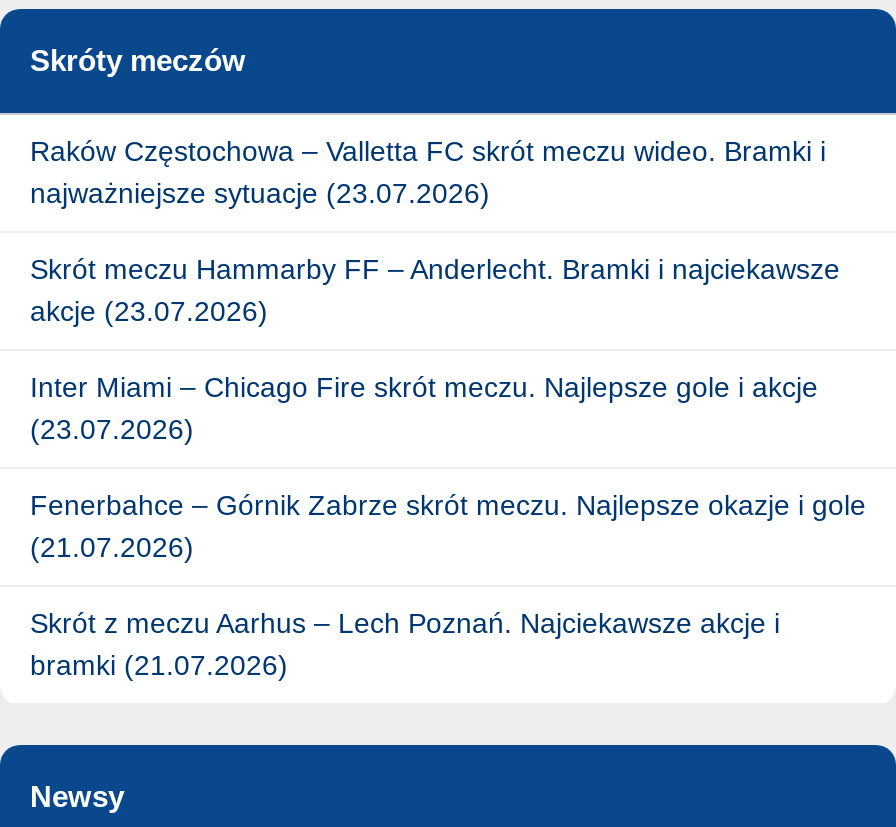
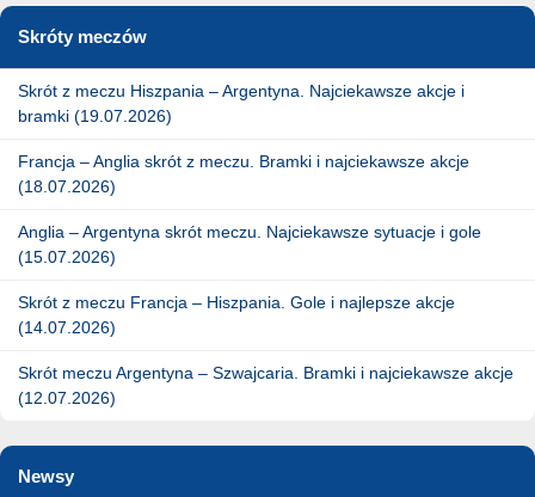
[30,135,826,209] Raków Częstochowa – Valletta FC skrót meczu wideo. Bramki i | najważniejsze sytuacje (23.07.2026) -> [18,81,465,125] Skrót z meczu Hiszpania – Argentyna. Najciekawsze akcje i | bramki (19.07.2026)
[30,253,840,327] Skrót meczu Hammarby FF – Anderlecht. Bramki i najciekawsze | akcje (23.07.2026) -> [18,151,469,196] Francja – Anglia skrót z meczu. Bramki i najciekawsze akcje | (18.07.2026)
[30,371,818,445] Inter Miami – Chicago Fire skrót meczu. Najlepsze gole i akcje | (23.07.2026) -> [18,222,481,266] Anglia – Argentyna skrót meczu. Najciekawsze sytuacje i gole | (15.07.2026)
[30,489,866,563] Fenerbahce – Górnik Zabrze skrót meczu. Najlepsze okazje i gole | (21.07.2026) -> [18,292,455,337] Skrót z meczu Francja – Hiszpania. Gole i najlepsze akcje | (14.07.2026)
[30,607,780,681] Skrót z meczu Aarhus – Lech Poznań. Najciekawsze akcje i | bramki (21.07.2026) -> [18,363,514,407] Skrót meczu Argentyna – Szwajcaria. Bramki i najciekawsze akcje | (12.07.2026)

